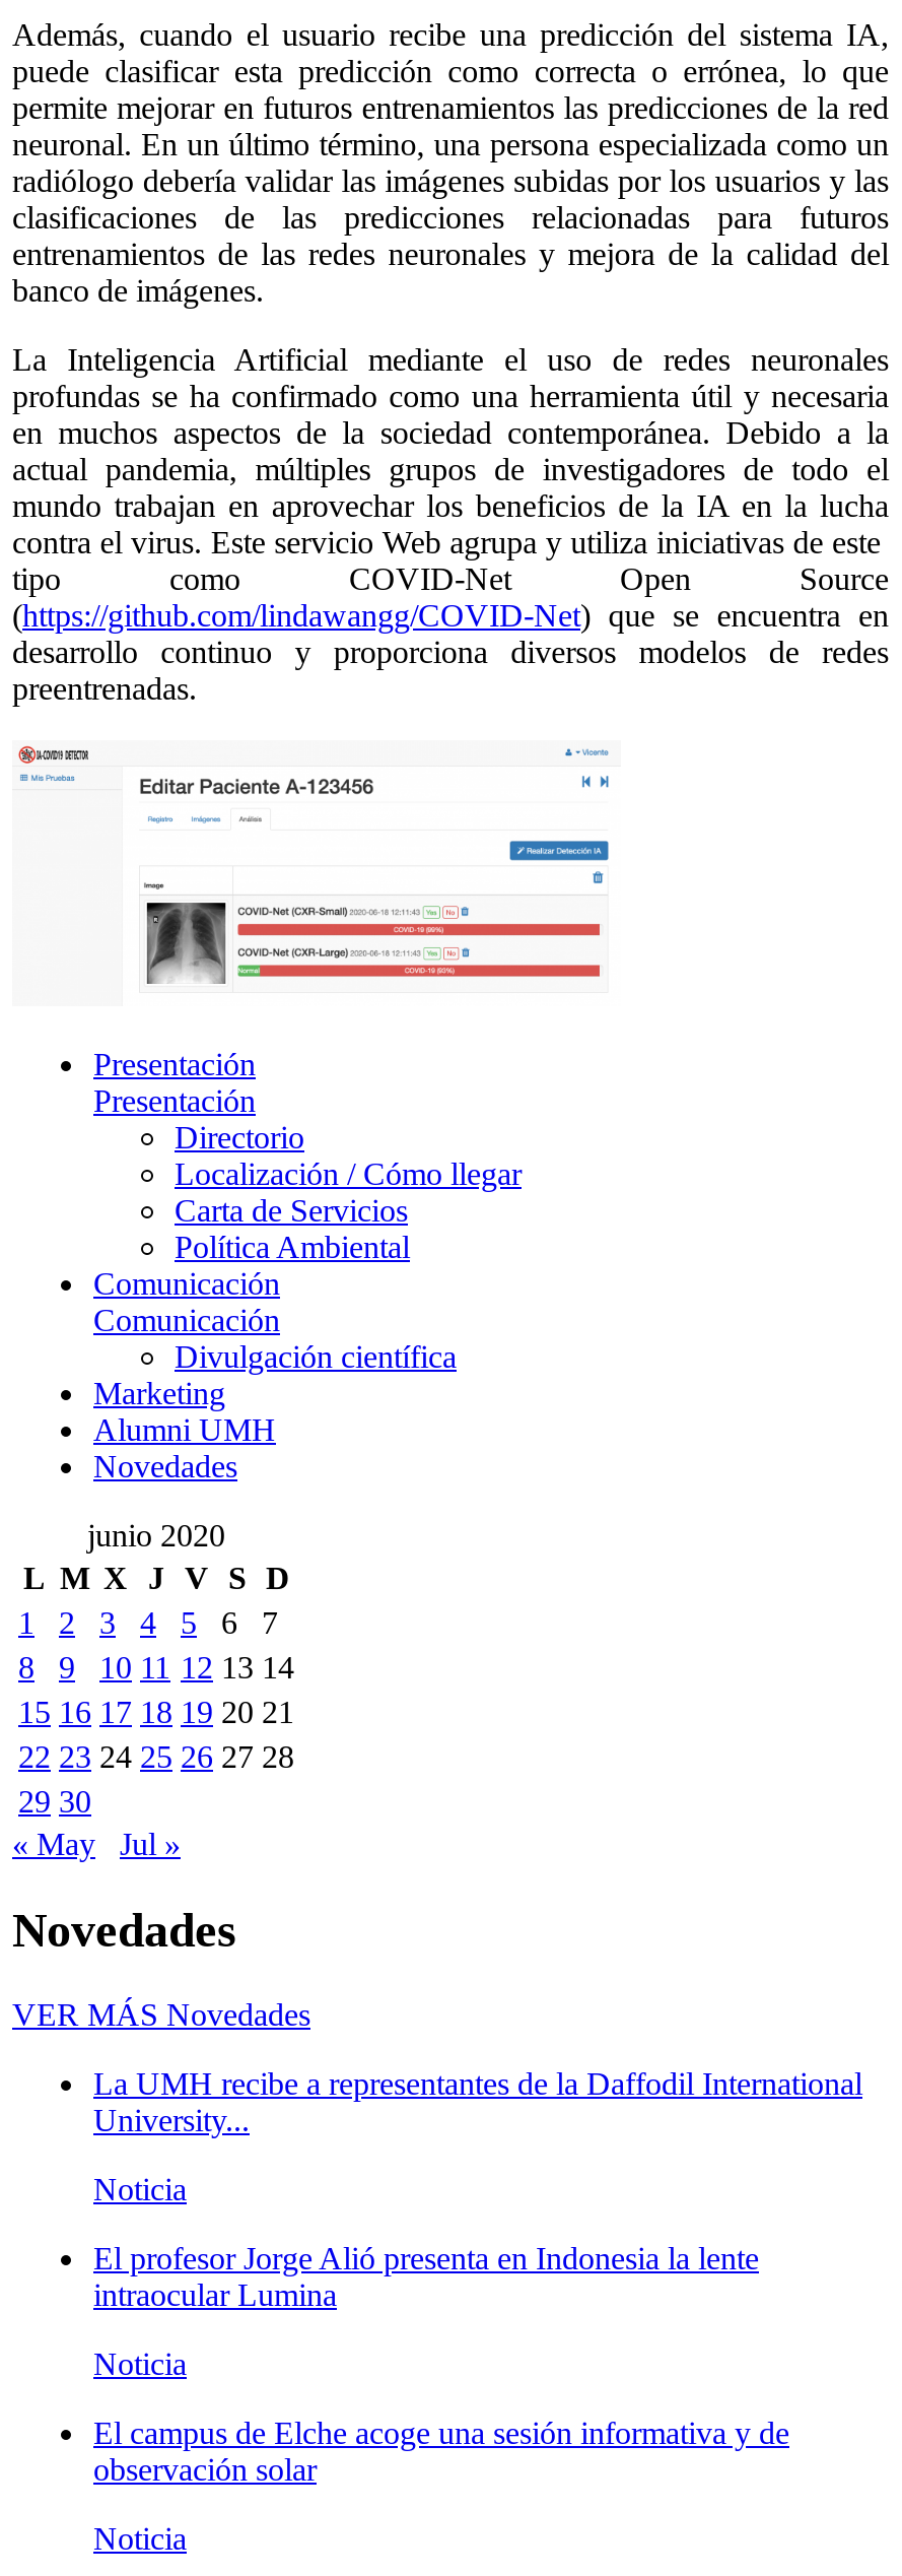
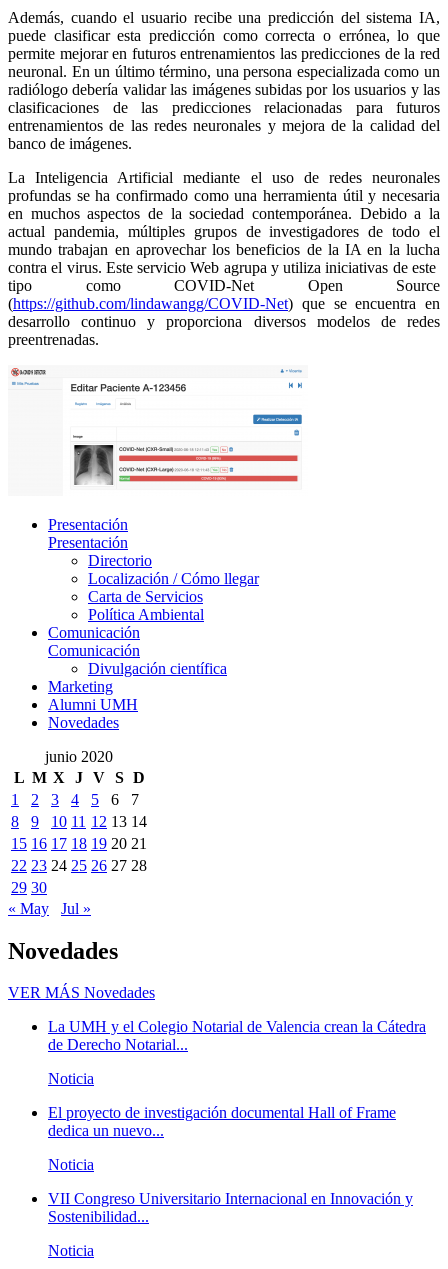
[93,2067,862,2138] La UMH recibe a representantes de la Daffodil International | University... -> [48,1018,426,1053] La UMH y el Colegio Notarial de Valencia crean la Cátedra | de Derecho Notarial...
[93,2242,759,2313] El profesor Jorge Alió presenta en Indonesia la lente | intraocular Lumina -> [48,1104,396,1139] El proyecto de investigación documental Hall of Frame | dedica un nuevo...
[93,2416,789,2487] El campus de Elche acoge una sesión informativa y de | observación solar -> [48,1190,413,1225] VII Congreso Universitario Internacional en Innovación y | Sostenibilidad...

